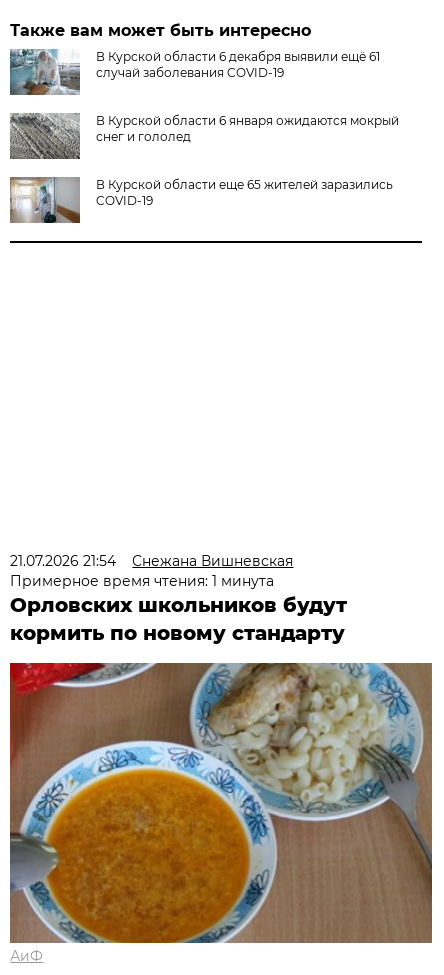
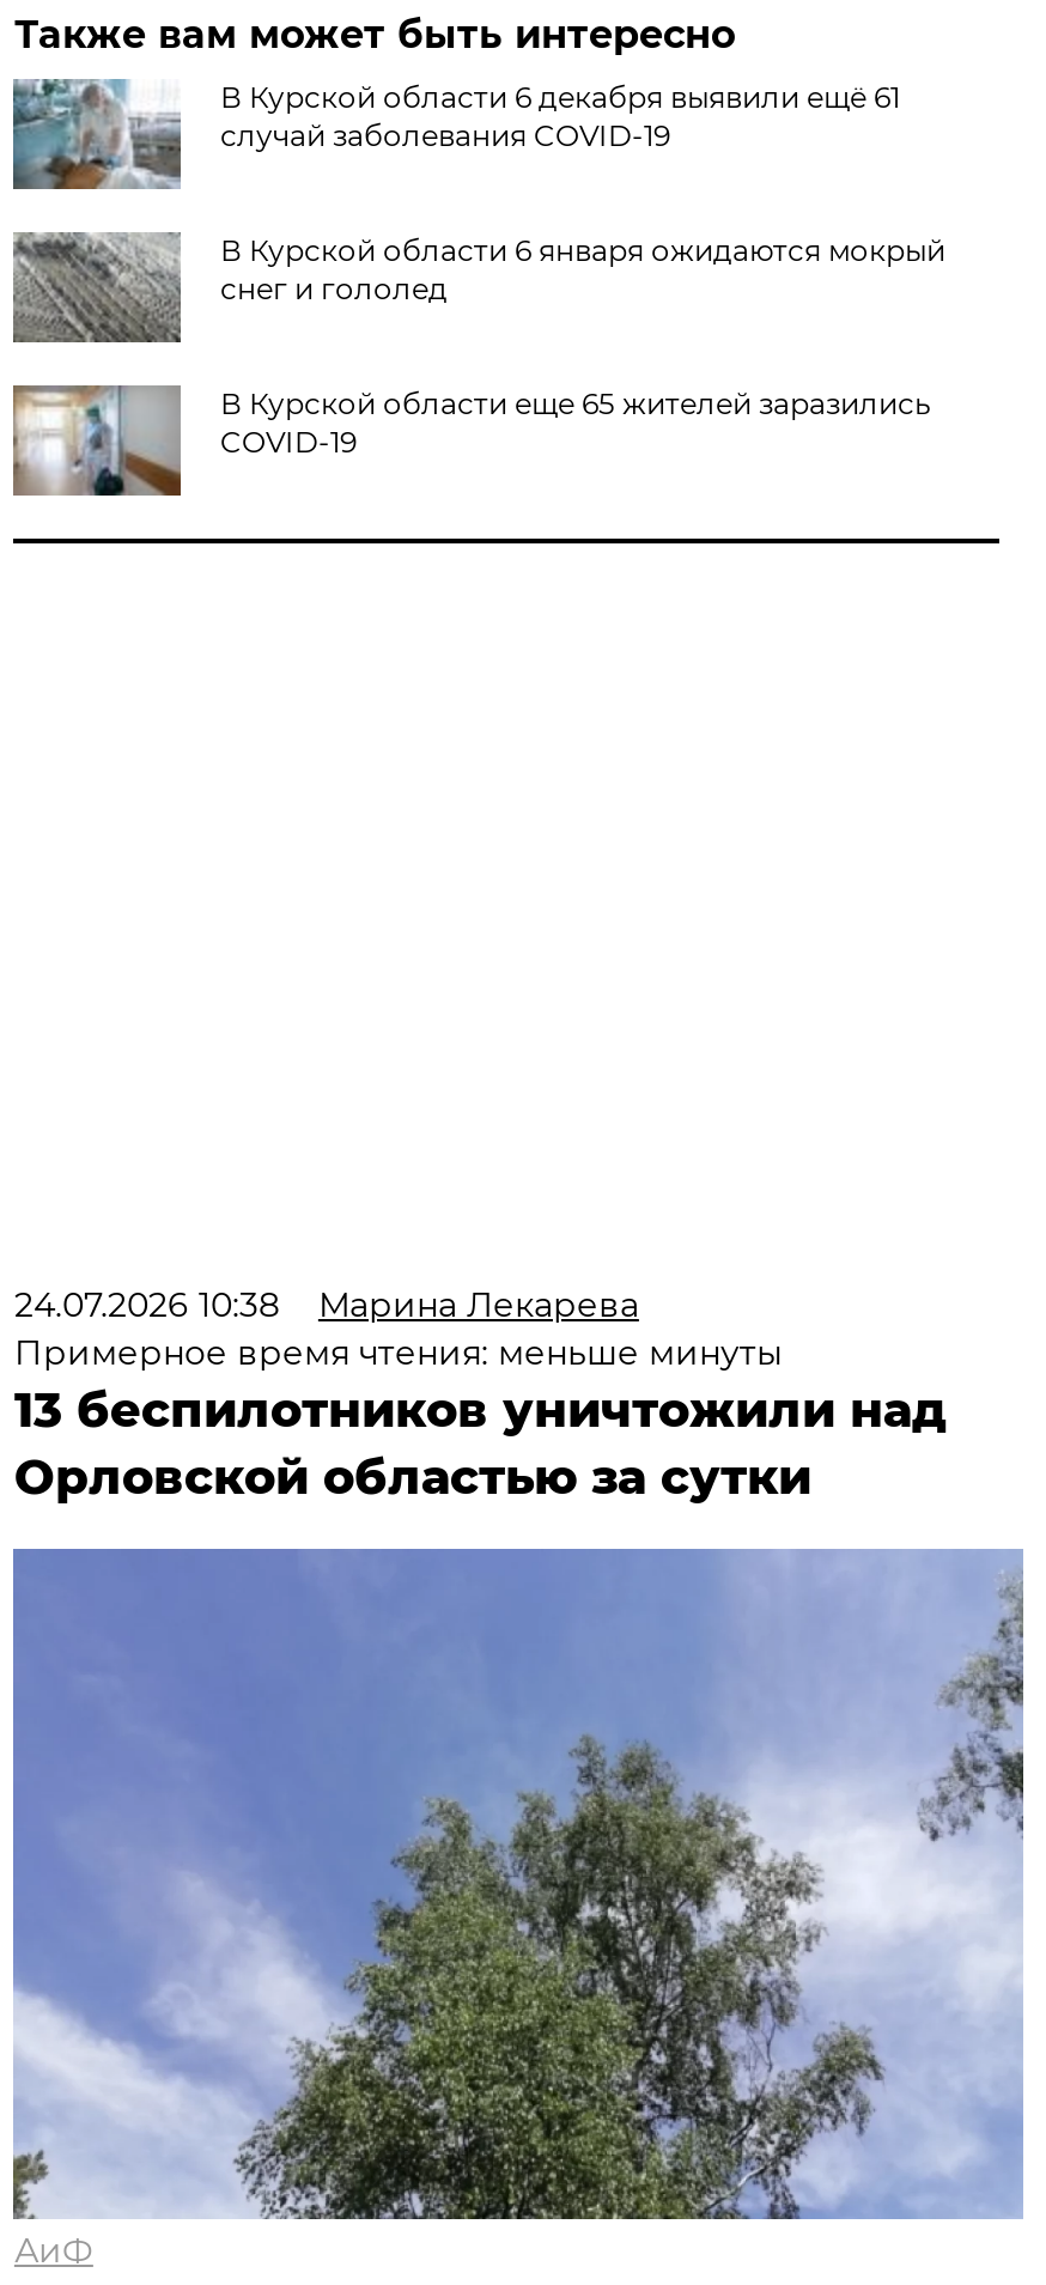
[10,552,347,645] 21.07.2026 21:54 | Снежана Вишневская | Примерное время чтения: 1 минута | Орловских школьников будут | кормить по новому стандарту -> [14,1283,945,1506] 24.07.2026 10:38 | Марина Лекарева | Примерное время чтения: меньше минуты | 13 беспилотников уничтожили над | Орловской областью за сутки
[9,662,433,944] [image] -> [11,1546,1026,2222] [image]

